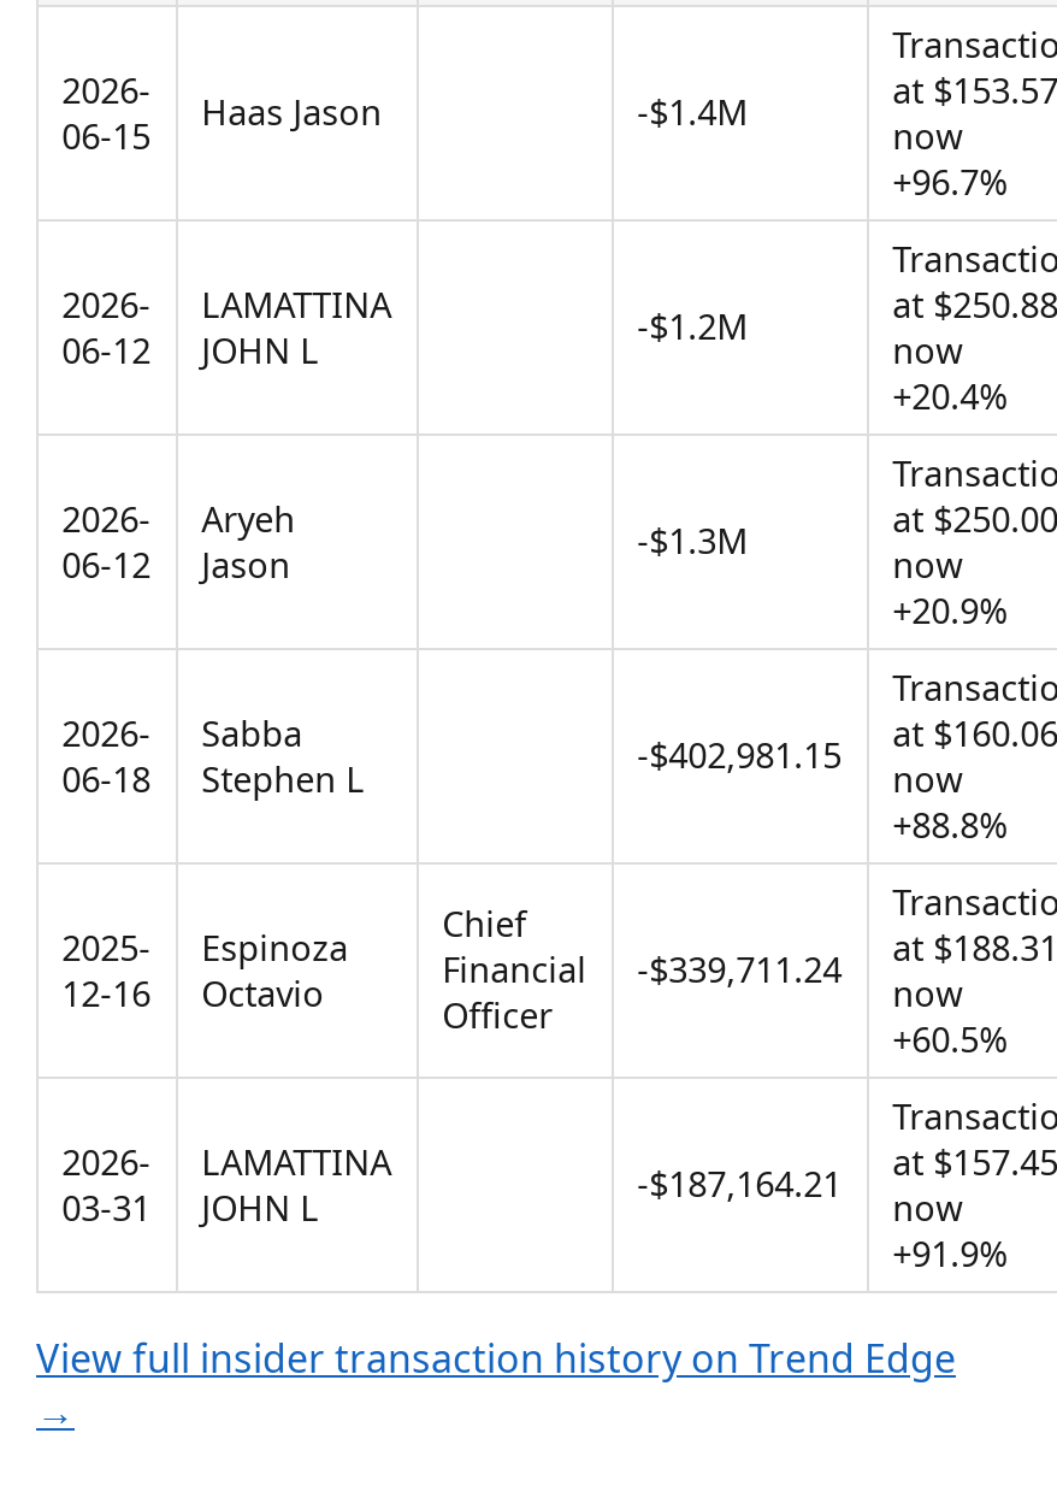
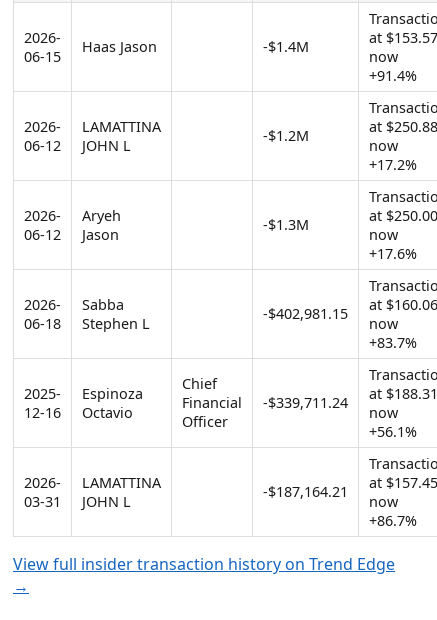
[892,159,1008,205] +96.7% -> [369,66,417,85] +91.4%
[892,374,1008,419] +20.4% -> [369,155,417,174] +17.2%
[892,588,1008,634] +20.9% -> [369,244,417,263] +17.6%
[892,802,1008,848] +88.8% -> [369,333,417,352] +83.7%
[892,1017,1008,1062] +60.5% -> [369,422,417,441] +56.1%
[892,1231,1008,1277] +91.9% -> [369,511,417,530] +86.7%

